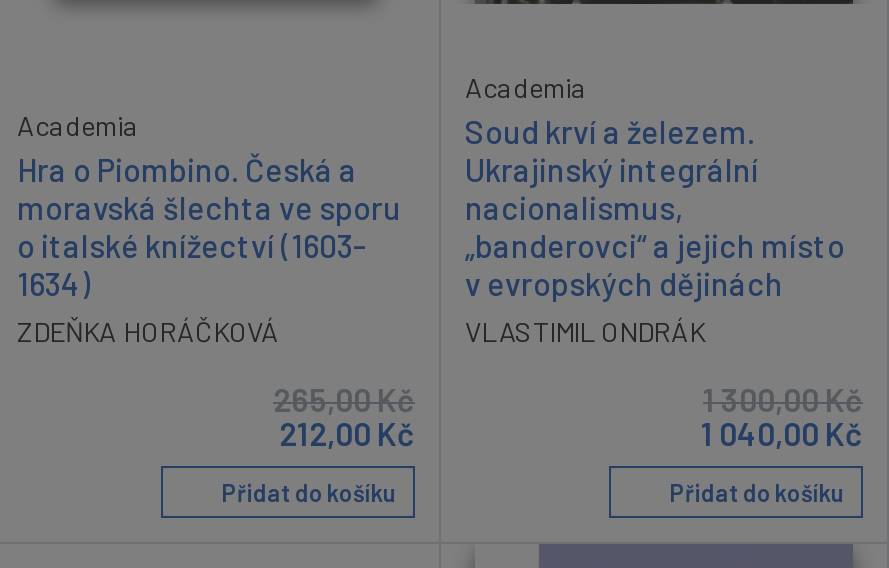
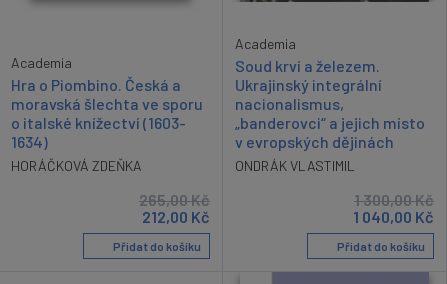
[17,314,279,348] ZDEŇKA HORÁČKOVÁ -> [11,157,142,174] HORÁČKOVÁ ZDEŇKA
[465,315,705,349] VLASTIMIL ONDRÁK -> [235,157,355,174] ONDRÁK VLASTIMIL

